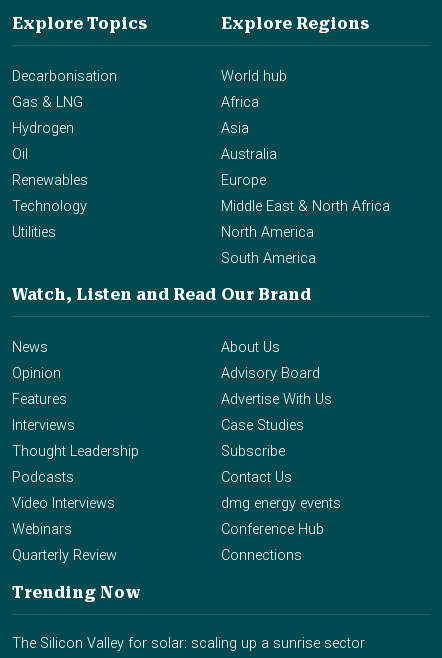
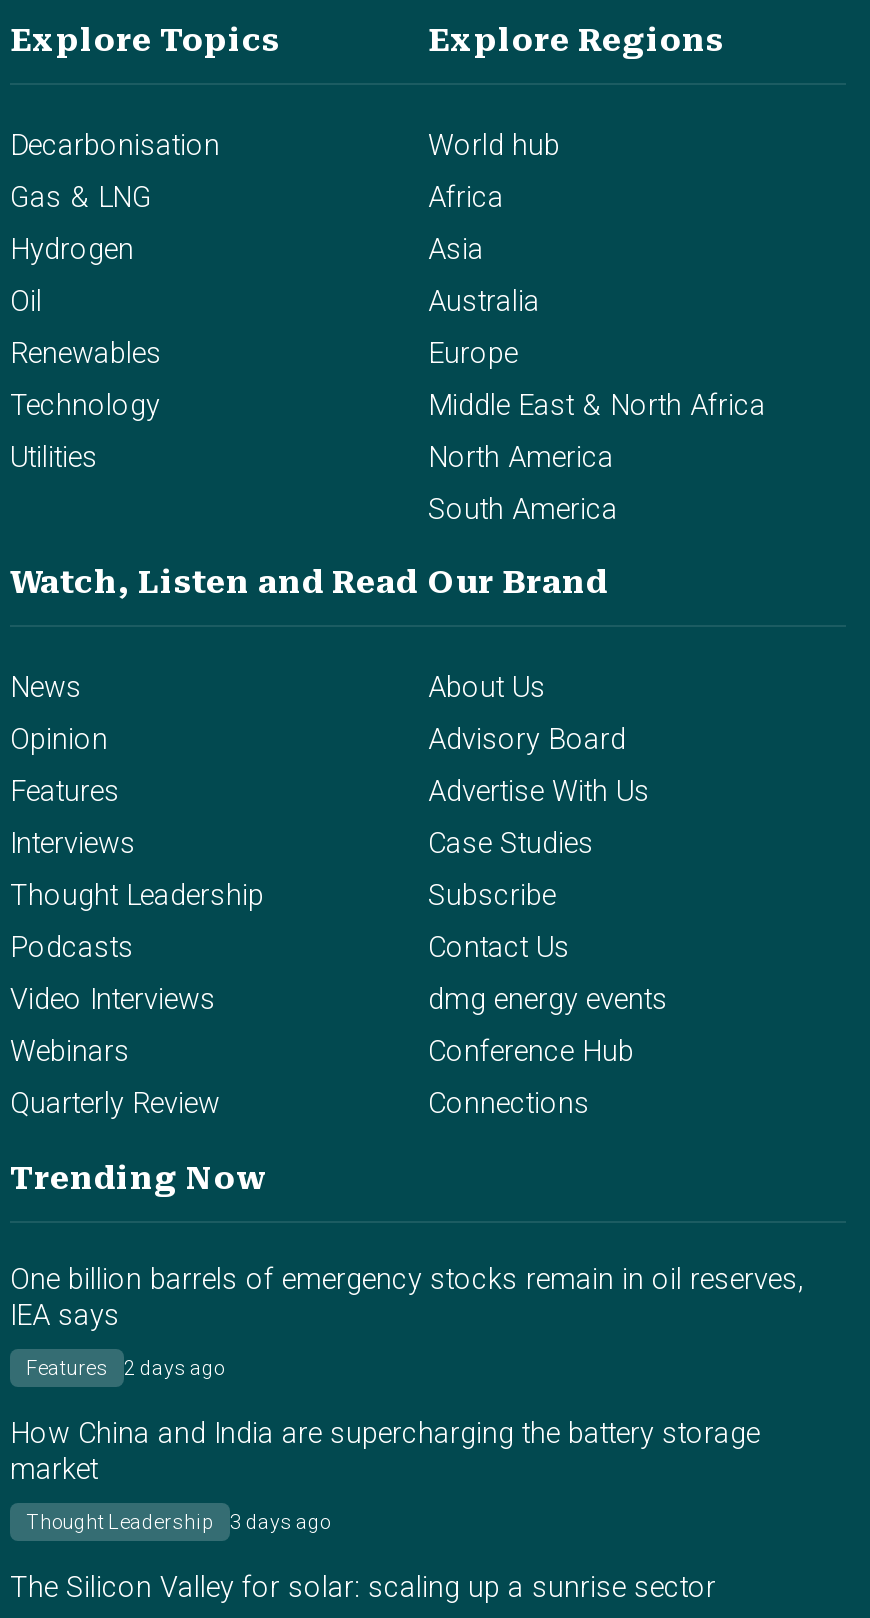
none -> [10,1263,804,1533] One billion barrels of emergency stocks remain in oil reserves, | IEA says | Features | 2 days ago | How China and India are supercharging the battery storage | market | Thought Leadership | 3 days ago

